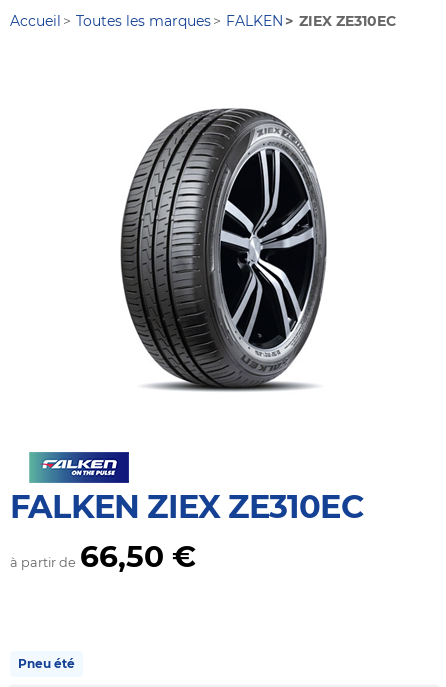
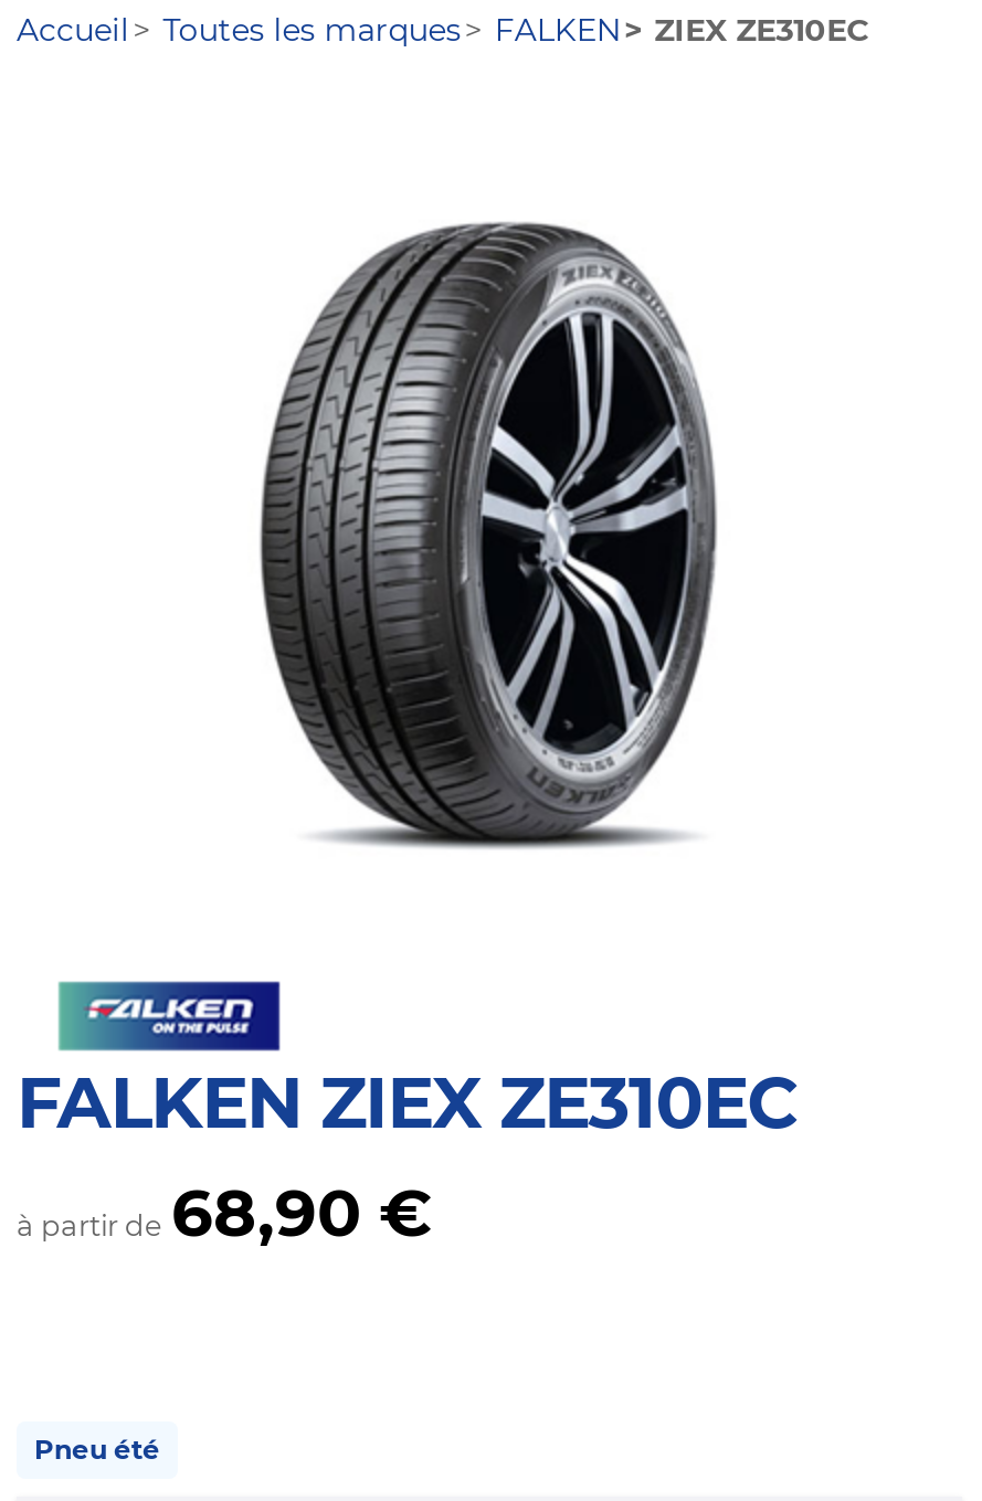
[10,538,196,574] à partir de 66,50 € -> [17,1172,432,1252] à partir de 68,90 €

